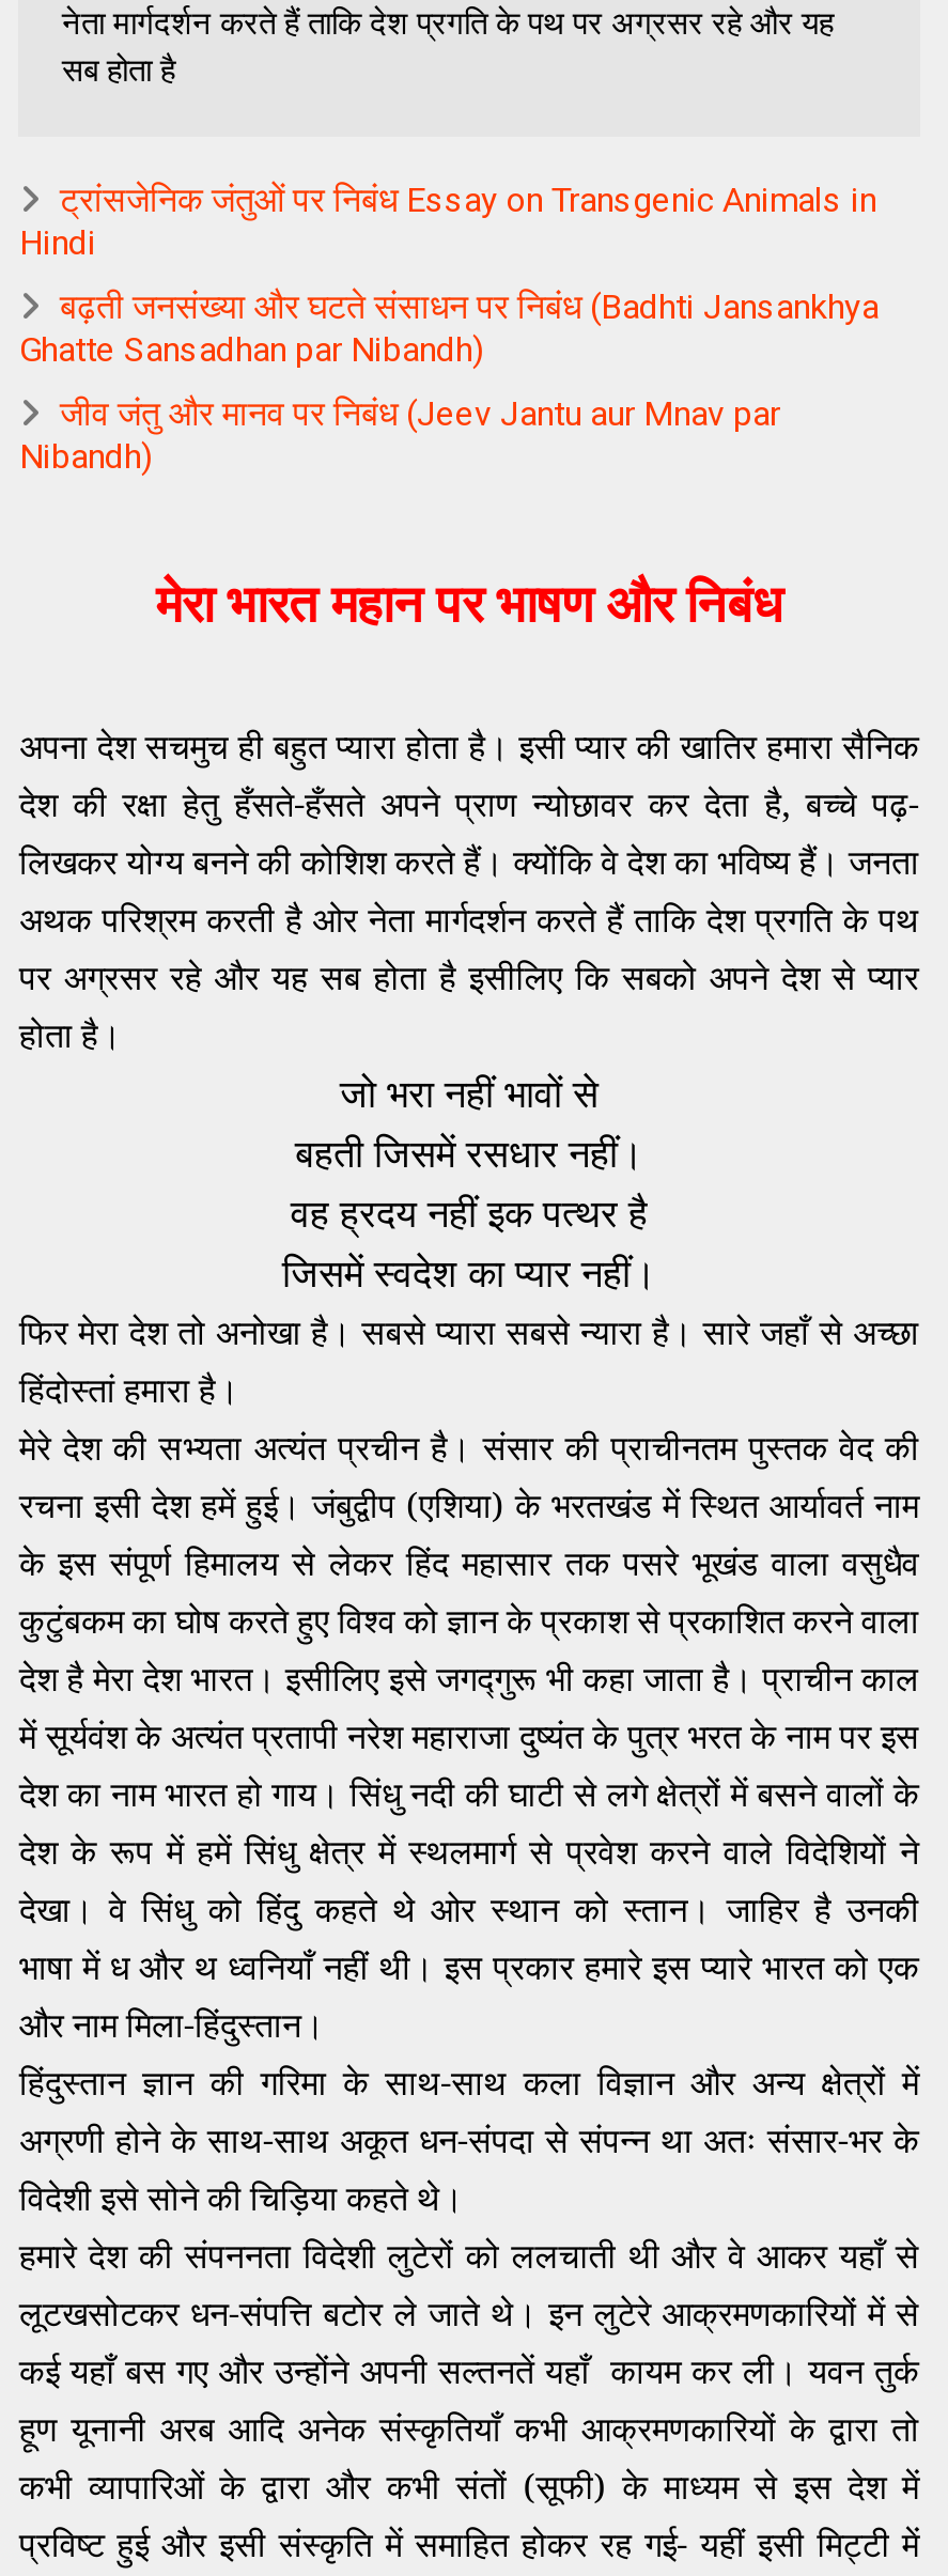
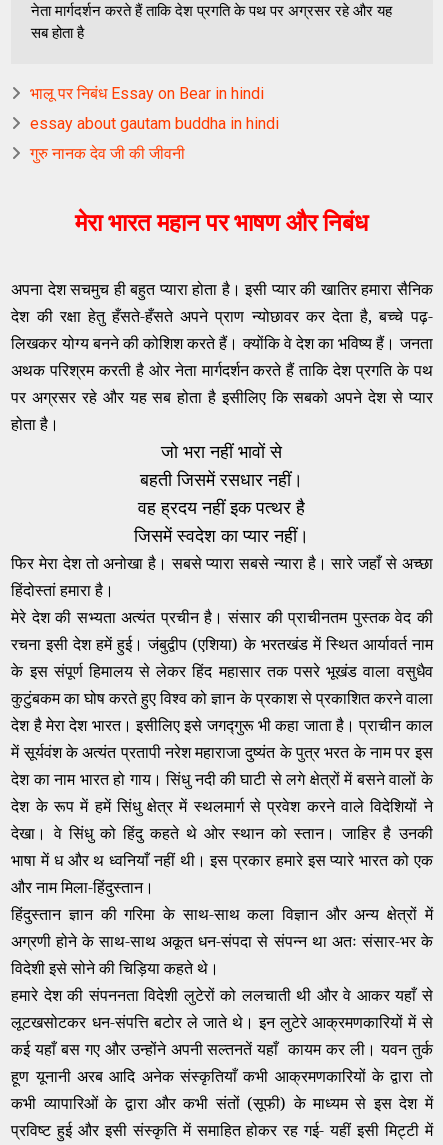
[19,181,876,264] ट्रांसजेनिक जंतुओं पर निबंध Essay on Transgenic Animals in | Hindi -> [30,84,264,103] भालू पर निबंध Essay on Bear in hindi
[19,288,878,371] बढ़ती जनसंख्या और घटते संसाधन पर निबंध (Badhti Jansankhya | Ghatte Sansadhan par Nibandh) -> [30,114,279,133] essay about gautam buddha in hindi
[19,394,780,478] जीव जंतु और मानव पर निबंध (Jeev Jantu aur Mnav par | Nibandh) -> [30,144,185,163] गुरु नानक देव जी की जीवनी

